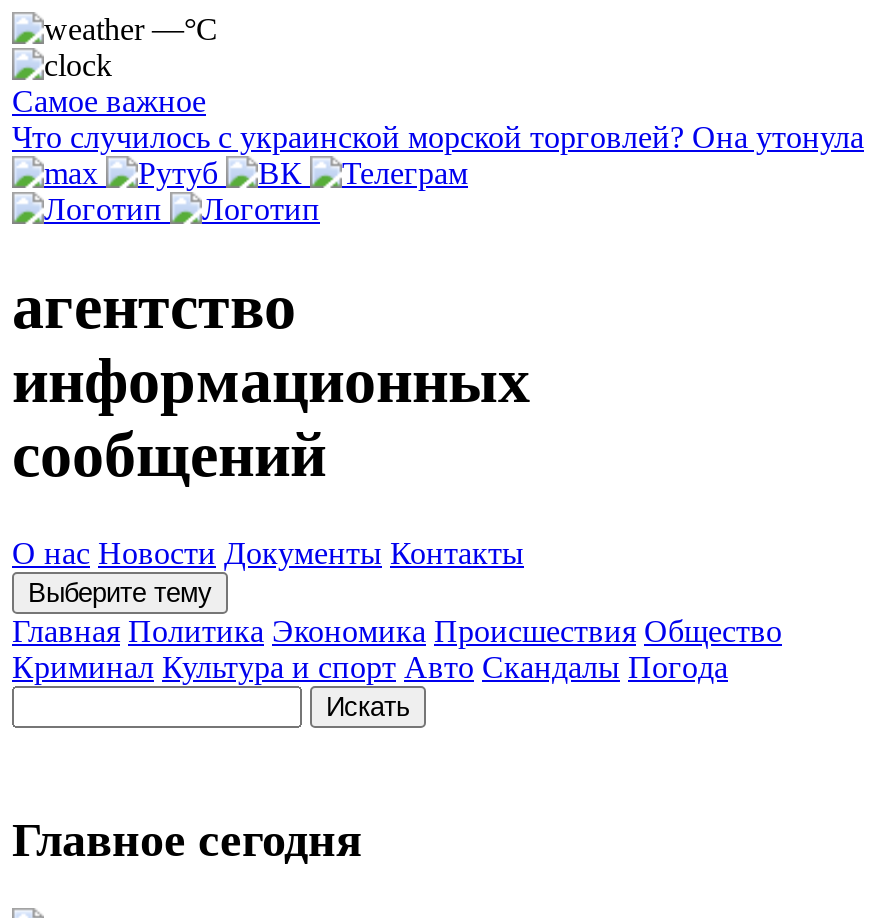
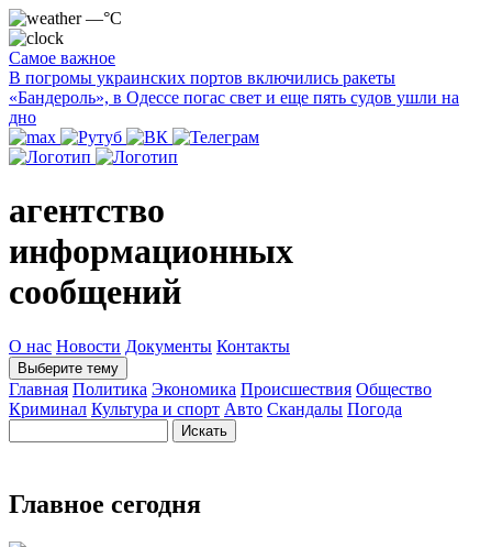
[12,120,864,154] Что случилось с украинской морской торговлей? Она утонула -> [9,68,459,127] В погромы украинских портов включились ракеты | «Бандероль», в Одессе погас свет и еще пять судов ушли на | дно

